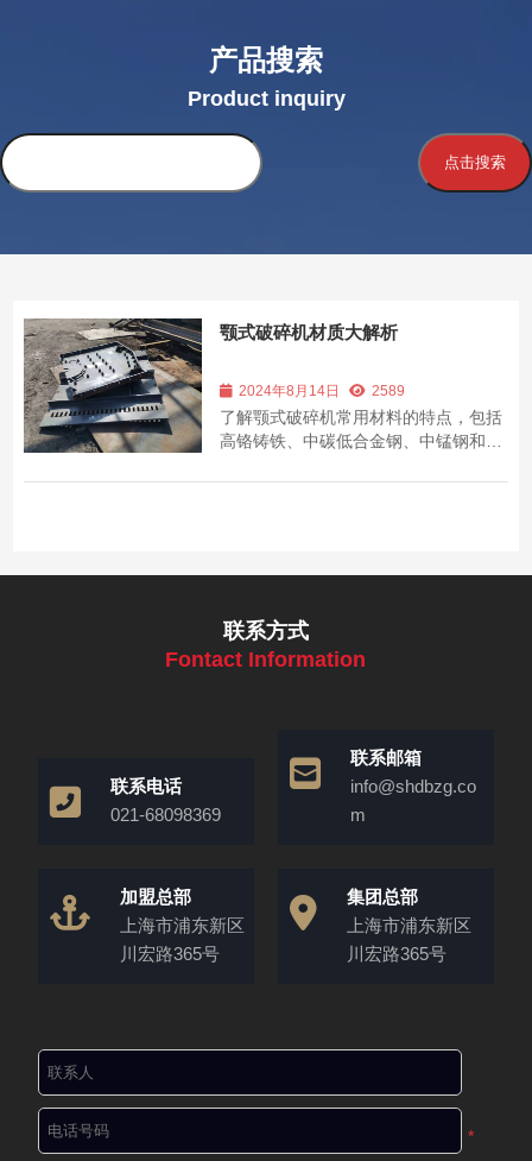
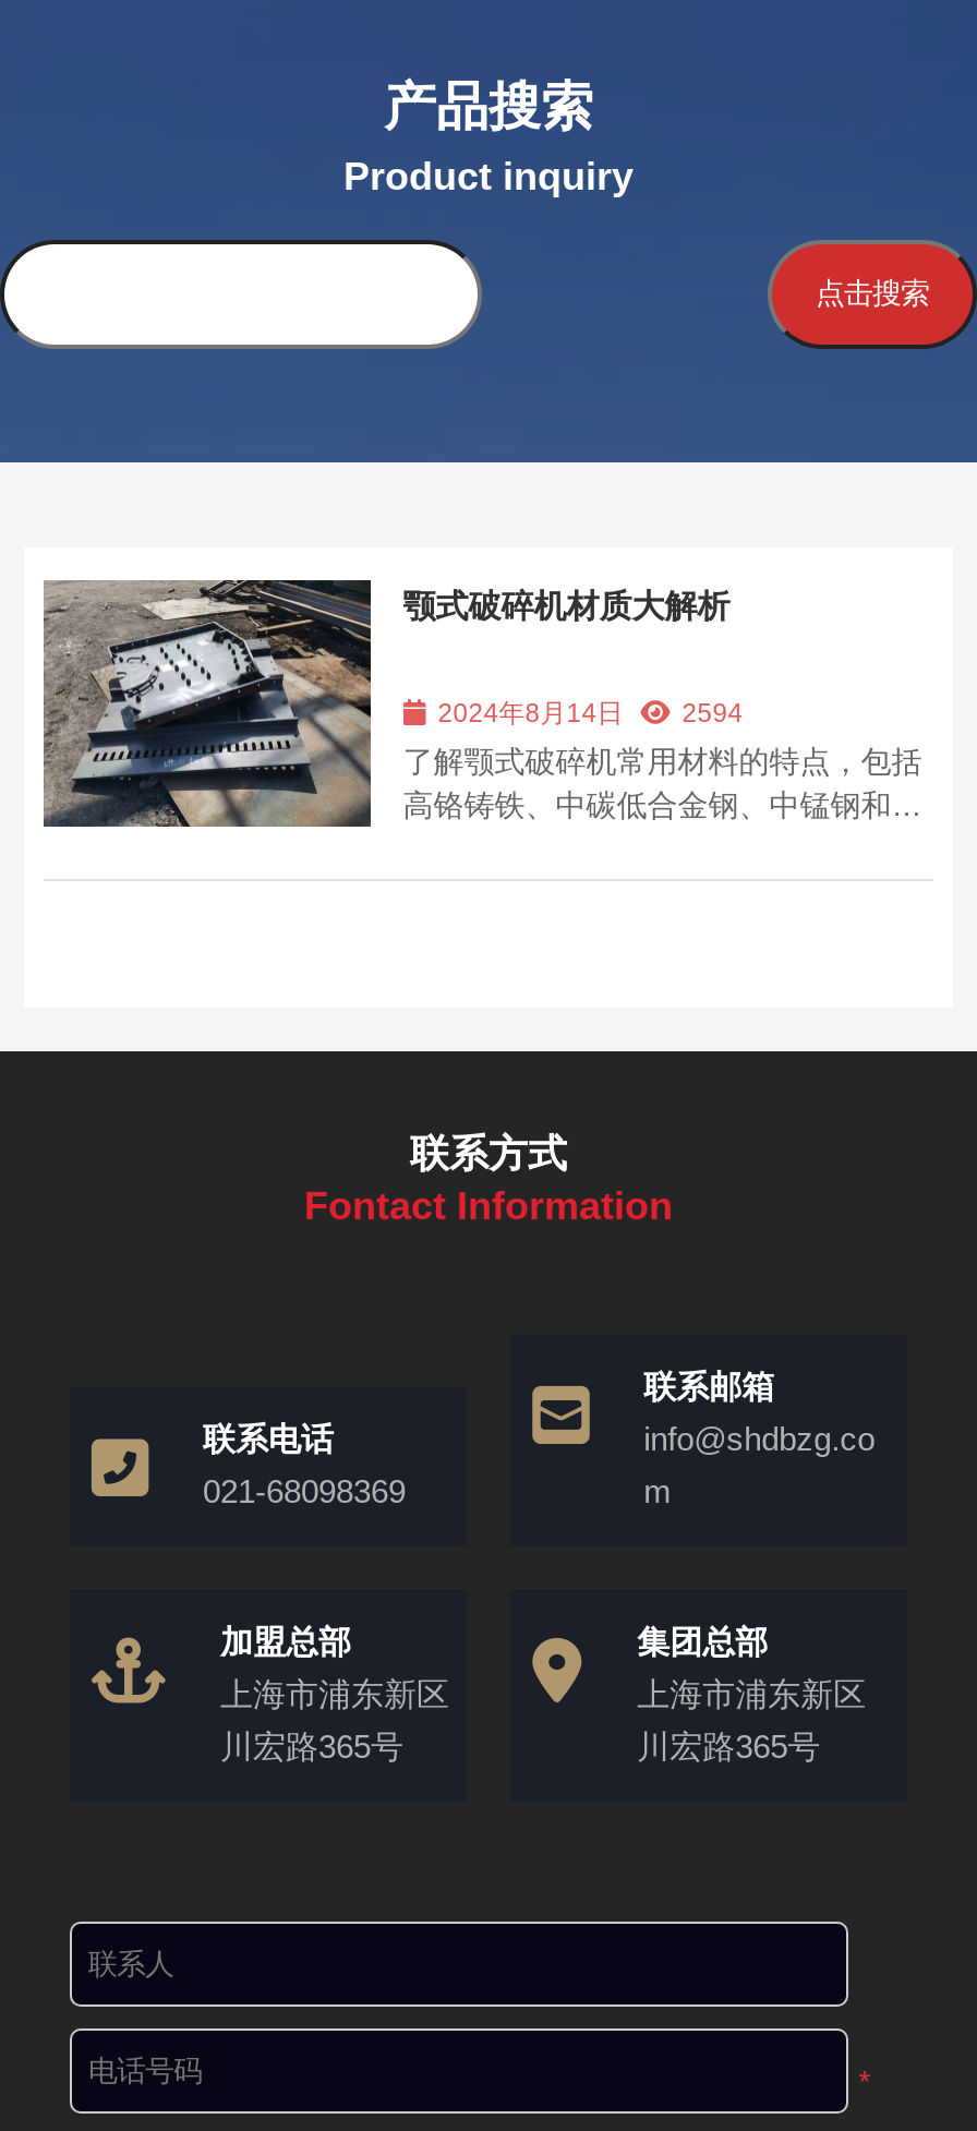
[238,383,405,399] 2024年8月14日 2589 -> [438,698,743,729] 2024年8月14日 2594

